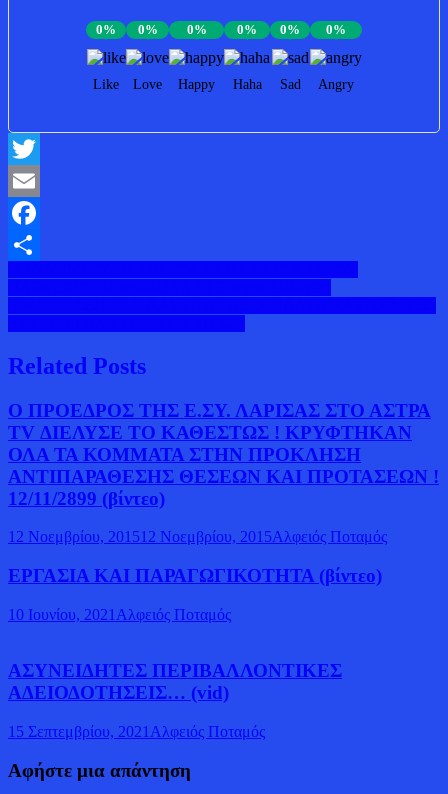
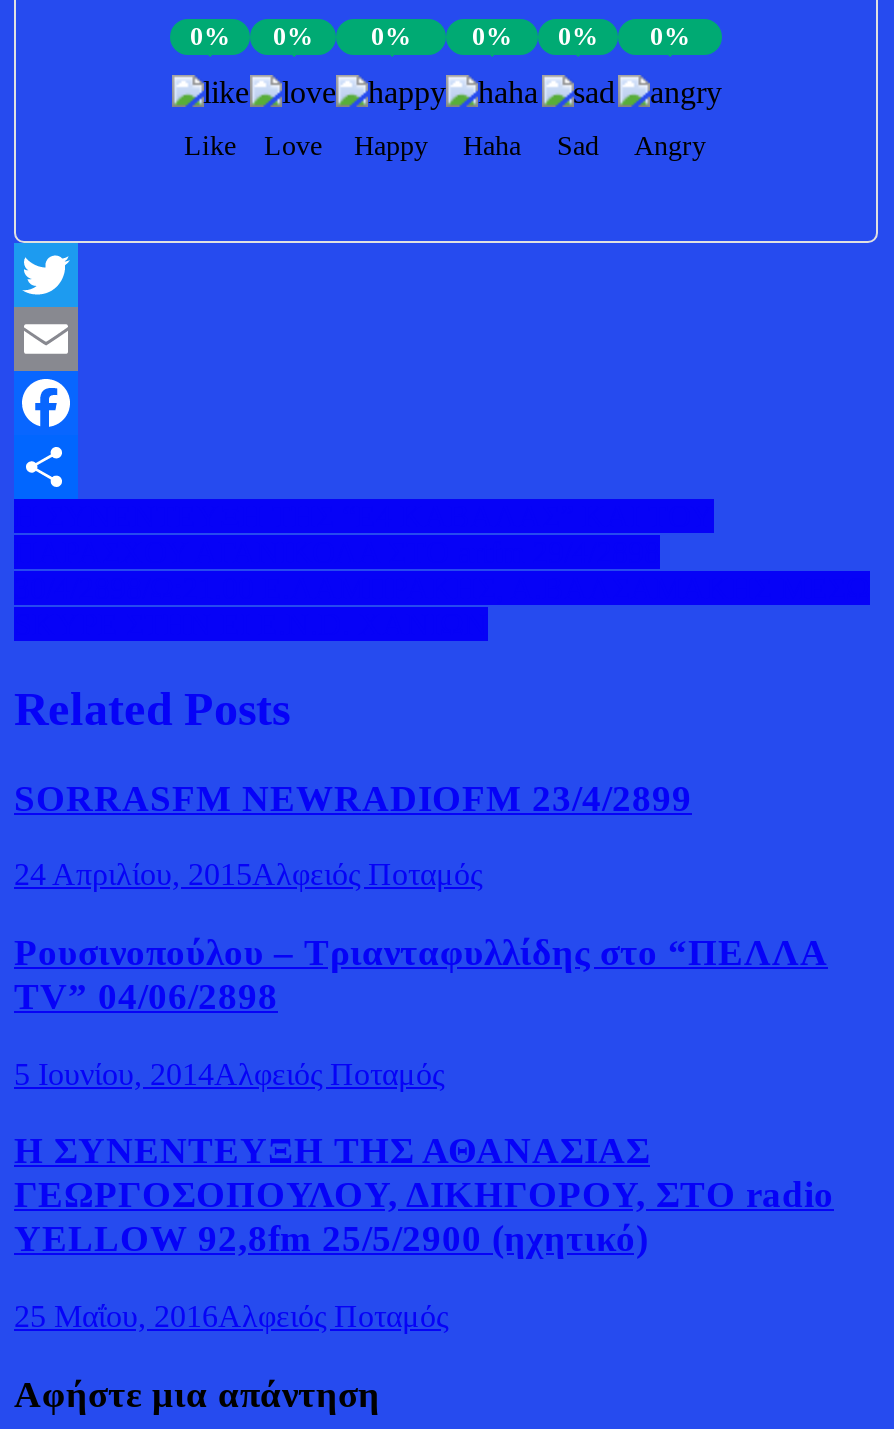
[8,399,439,508] Ο ΠΡΟΕΔΡΟΣ ΤΗΣ Ε.ΣΥ. ΛΑΡΙΣΑΣ ΣΤΟ ΑΣΤΡΑ | TV ΔΙΕΛΥΣΕ ΤΟ ΚΑΘΕΣΤΩΣ ! ΚΡΥΦΤΗΚΑΝ | ΟΛΑ ΤΑ ΚΟΜΜΑΤΑ ΣΤΗΝ ΠΡΟΚΛΗΣΗ | ΑΝΤΙΠΑΡΑΘΕΣΗΣ ΘΕΣΕΩΝ ΚΑΙ ΠΡΟΤΑΣΕΩΝ ! | 12/11/2899 (βίντεο) -> [14,776,692,818] SORRASFM NEWRADIOFM 23/4/2899
[8,528,387,545] 12 Νοεμβρίου, 2015 12 Νοεμβρίου, 2015Αλφειός Ποταμός -> [14,857,482,891] 24 Απριλίου, 2015Αλφειός Ποταμός
[8,565,382,586] ΕΡΓΑΣΙΑ ΚΑΙ ΠΑΡΑΓΩΓΙΚΟΤΗΤΑ (βίντεο) -> [14,931,828,1017] Ρουσινοπούλου – Τριανταφυλλίδης στο “ΠΕΛΛΑ | TV” 04/06/2898
[8,606,231,623] 10 Ιουνίου, 2021Αλφειός Ποταμός -> [14,1056,444,1090] 5 Ιουνίου, 2014Αλφειός Ποταμός
[8,660,342,703] ΑΣΥΝΕΙΔΗΤΕΣ ΠΕΡΙΒΑΛΛΟΝΤΙΚΕΣ | ΑΔΕΙΟΔΟΤΗΣΕΙΣ… (vid) -> [14,1130,834,1260] Η ΣΥΝΕΝΤΕΥΞΗ ΤΗΣ ΑΘΑΝΑΣΙΑΣ | ΓΕΩΡΓΟΣΟΠΟΥΛΟΥ, ΔΙΚΗΓΟΡΟΥ, ΣΤΟ radio | YELLOW 92,8fm 25/5/2900 (ηχητικό)
[8,723,265,740] 15 Σεπτεμβρίου, 2021Αλφειός Ποταμός -> [14,1299,448,1333] 25 Μαΐου, 2016Αλφειός Ποταμός

